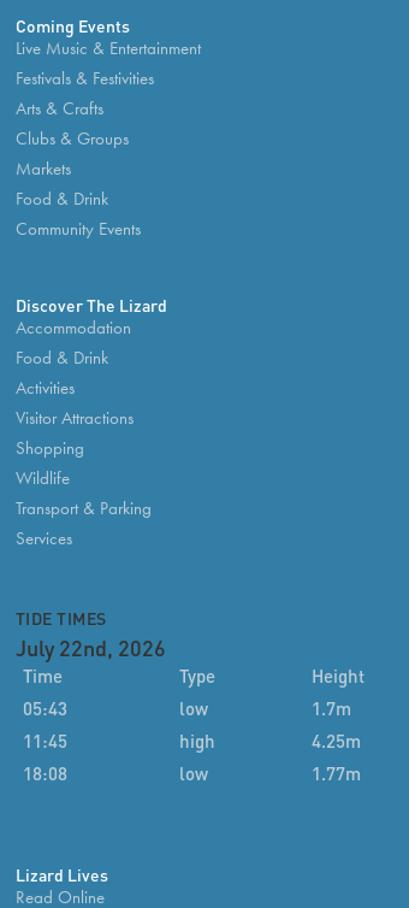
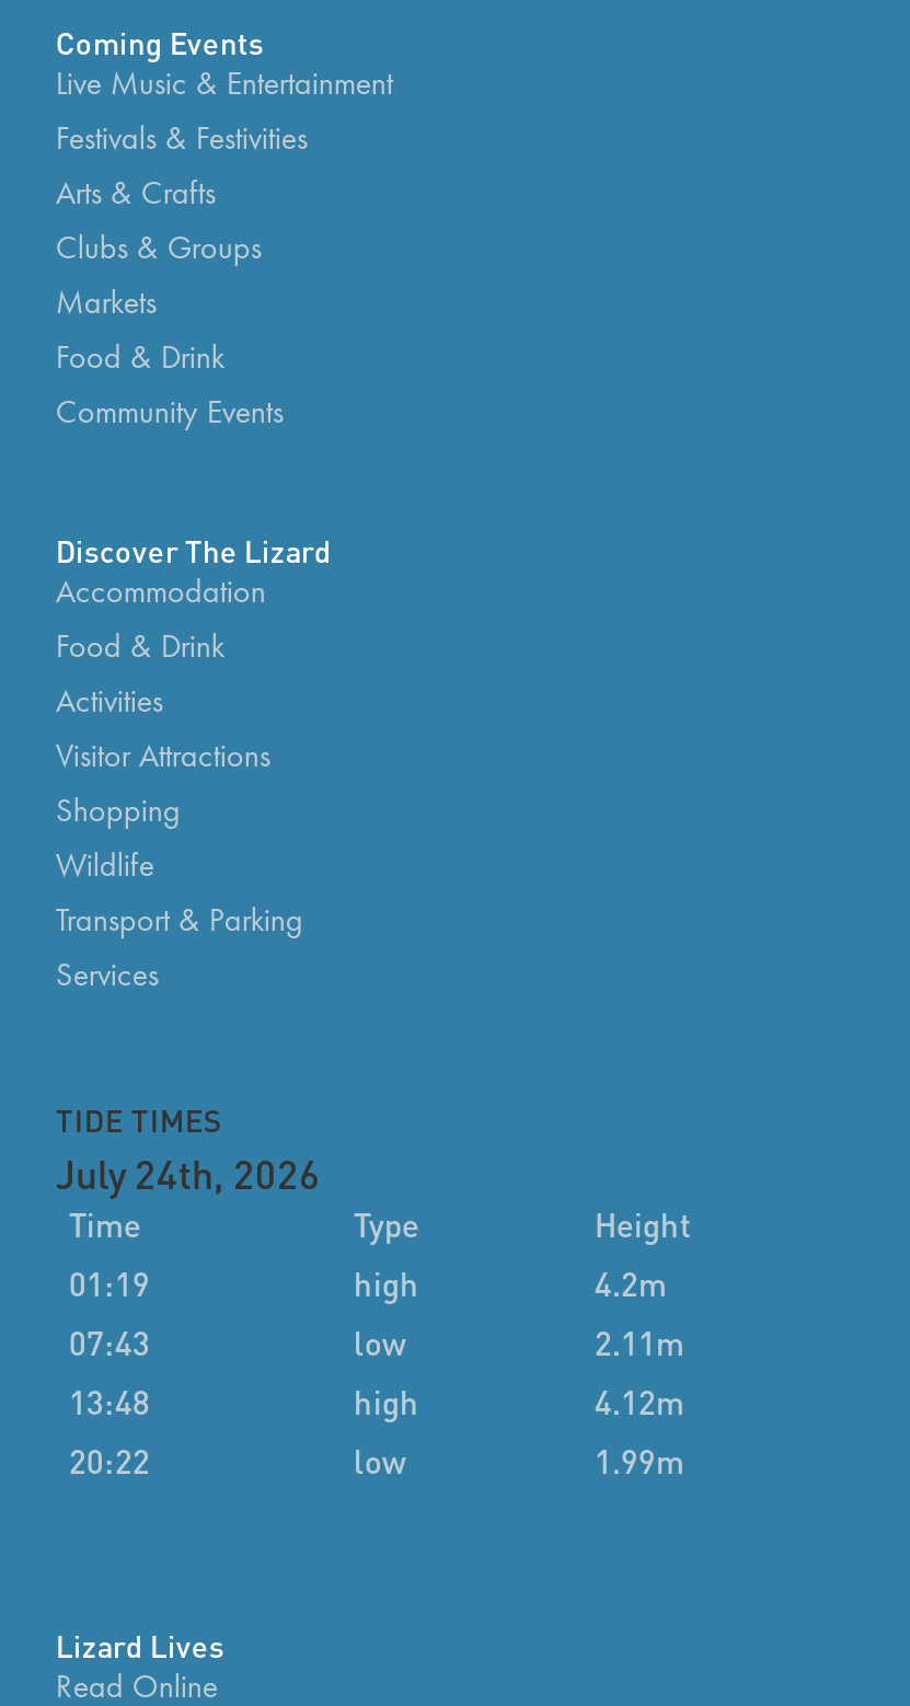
[16,629,166,664] July 22nd, 2026 -> [56,1139,321,1202] July 24th, 2026
[23,692,67,721] 05:43 -> [69,1255,667,1367] 01:19 | high | 4.2m | 07:43
[23,692,351,754] 1.7m | 11:45 -> [69,1314,684,1426] 2.11m | 13:48
[23,725,361,786] 4.25m | 18:08 -> [69,1373,684,1485] 4.12m | 20:22
[311,757,361,786] 1.77m -> [594,1432,684,1485] 1.99m

